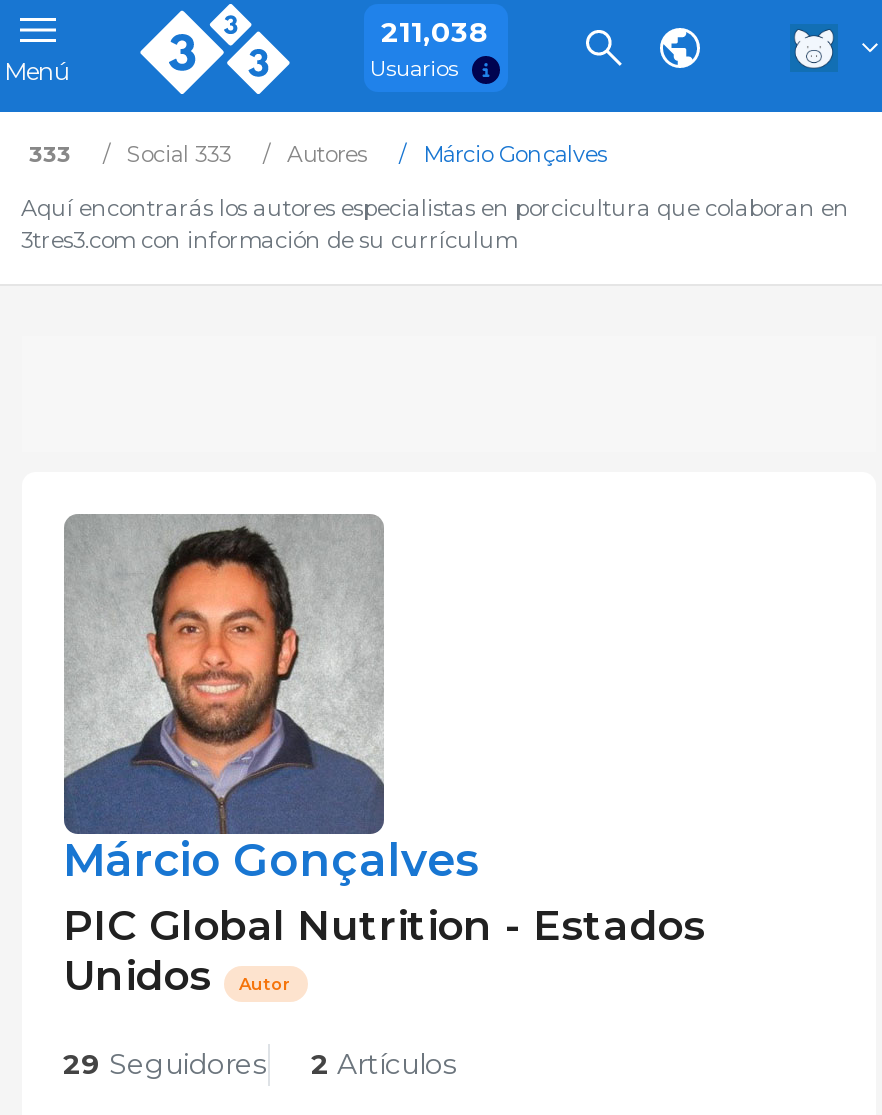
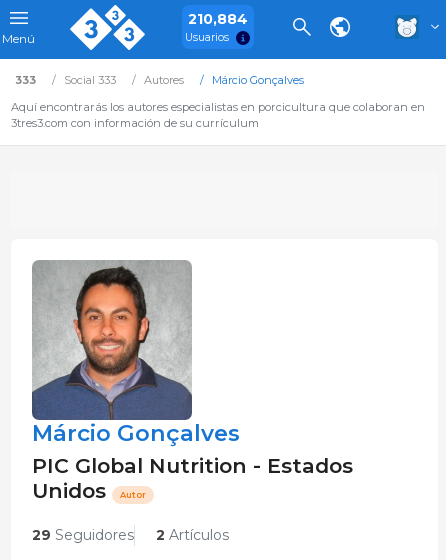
[381,13,489,49] 211,038 -> [187,9,247,27] 210,884

